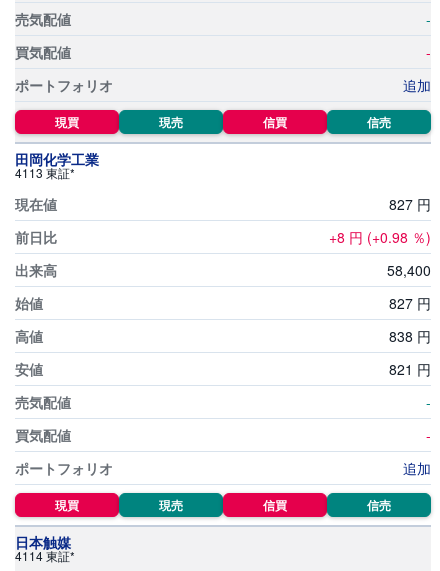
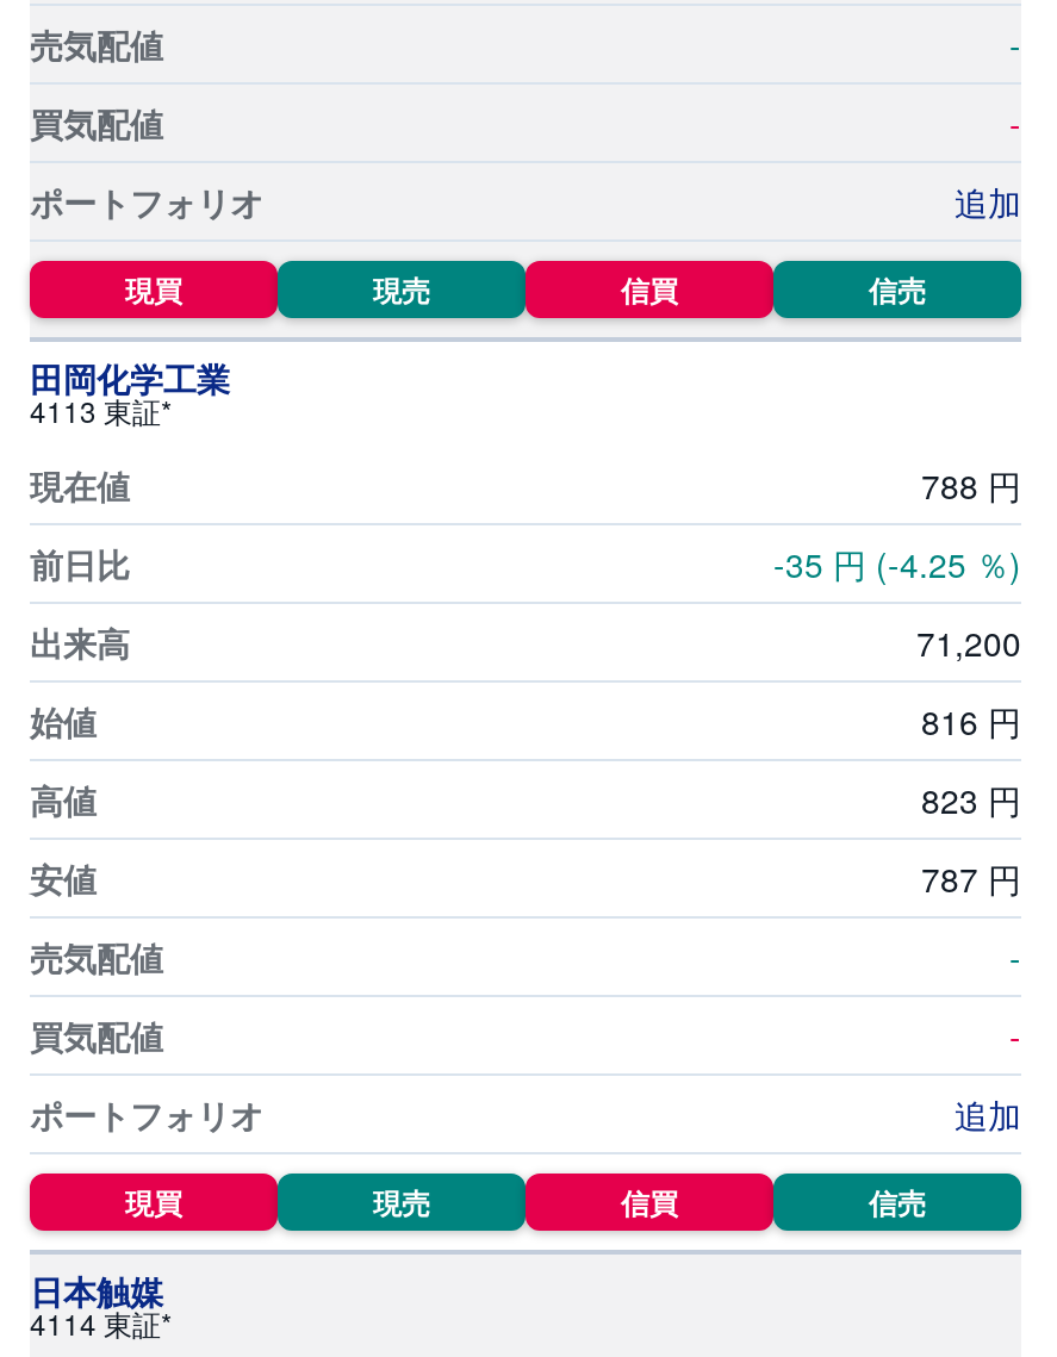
[389,194,431,214] 827 円 -> [921,461,1021,509] 788 円
[329,227,431,247] +8 円 (+0.98 ％) -> [773,540,1021,587] -35 円 (-4.25 ％)
[387,260,431,280] 58, 400 -> [916,618,1021,666] 71, 200
[389,293,431,313] 827 円 -> [921,697,1021,745] 816 円
[389,326,431,346] 838 円 -> [921,776,1021,823] 823 円
[389,359,431,379] 821 円 -> [921,854,1021,902] 787 円

